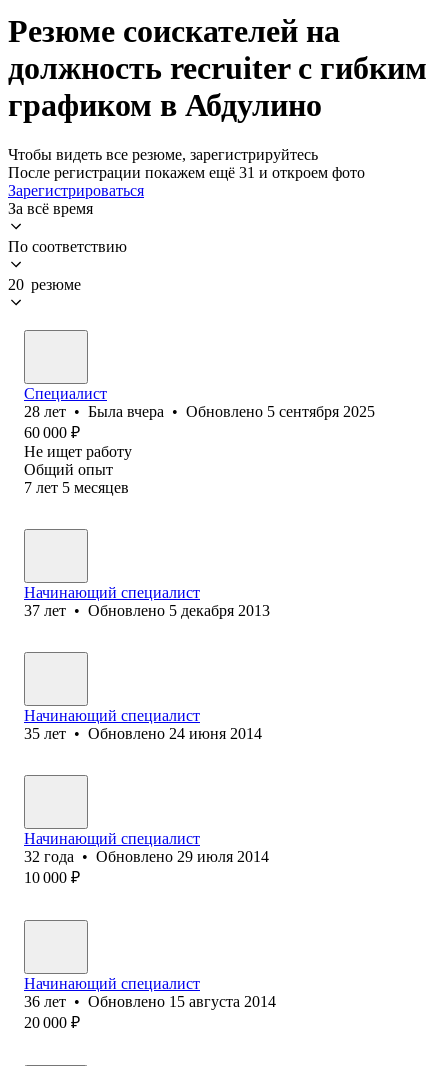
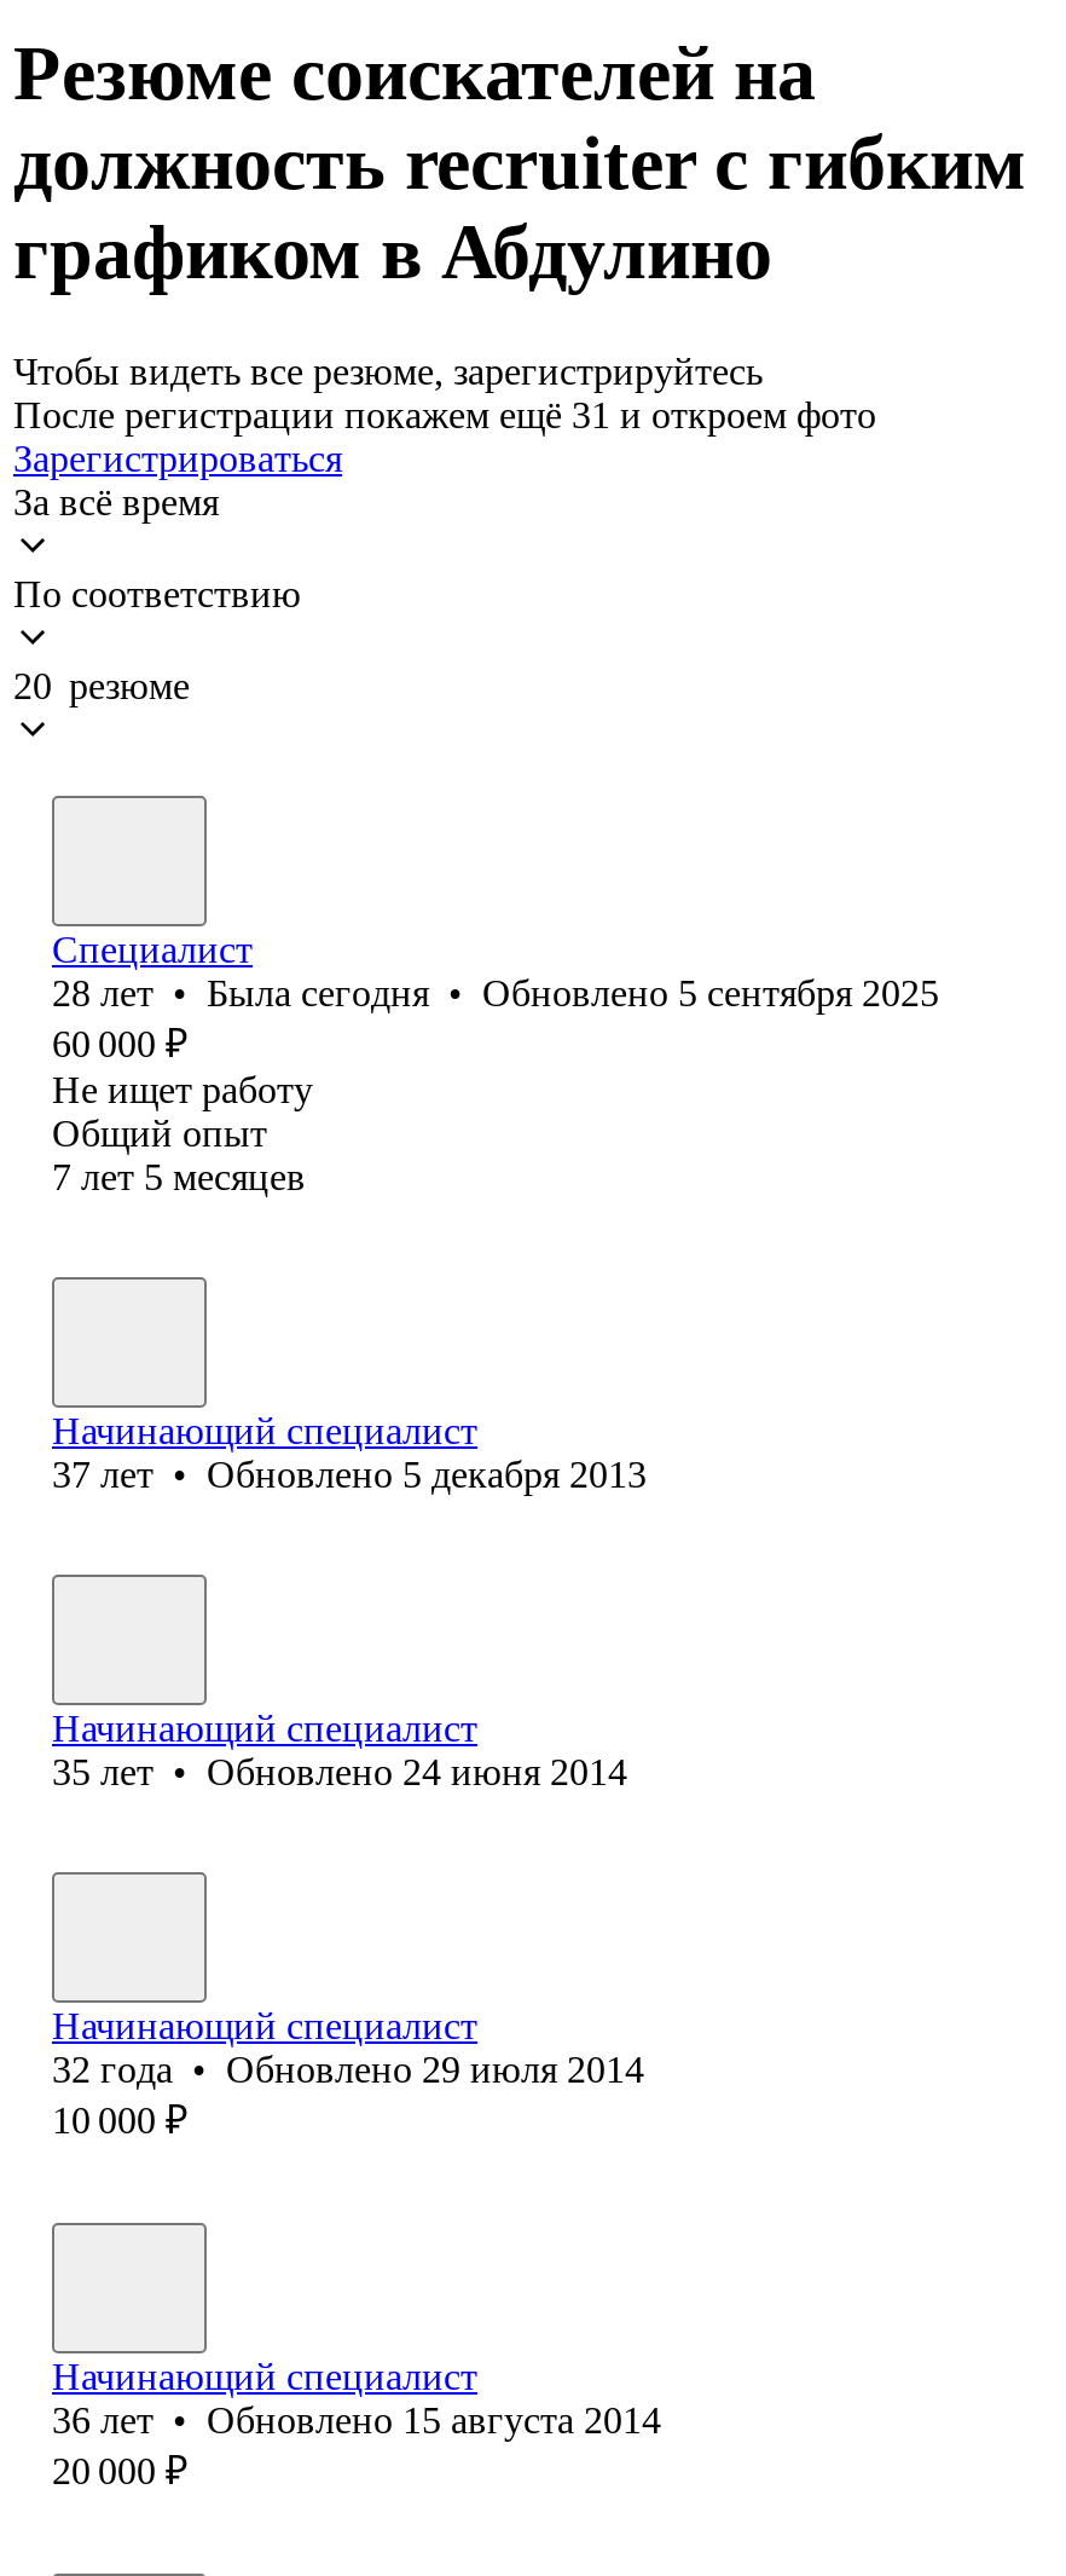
[24,403,375,420] 28 лет • Была вчера • Обновлено 5 сентября 2025 -> [52,972,939,1013] 28 лет • Была сегодня • Обновлено 5 сентября 2025

